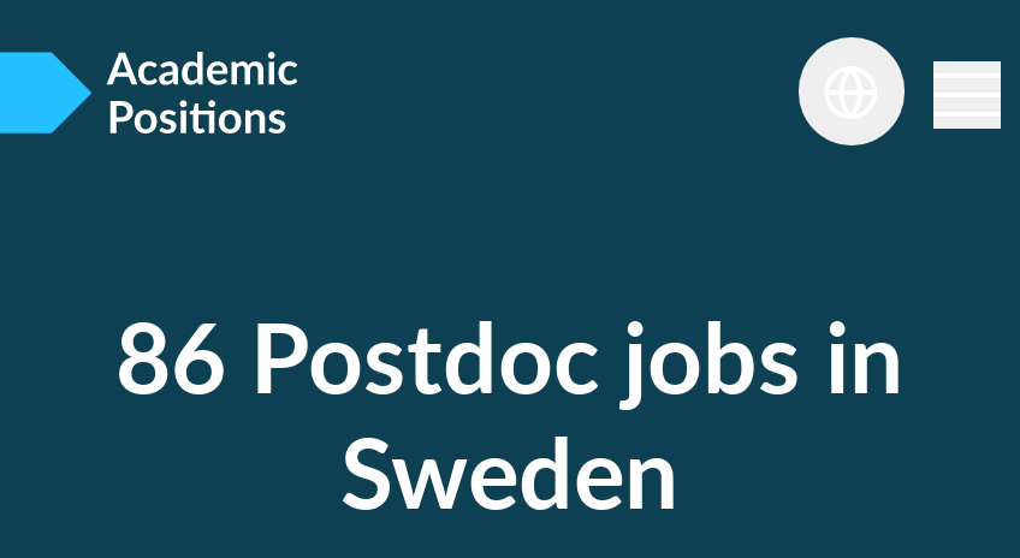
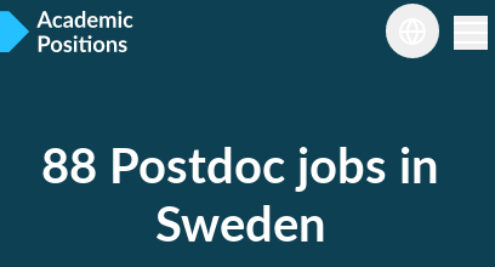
[115,285,905,422] 86 Postdoc jobs in -> [41,129,439,198] 88 Postdoc jobs in

